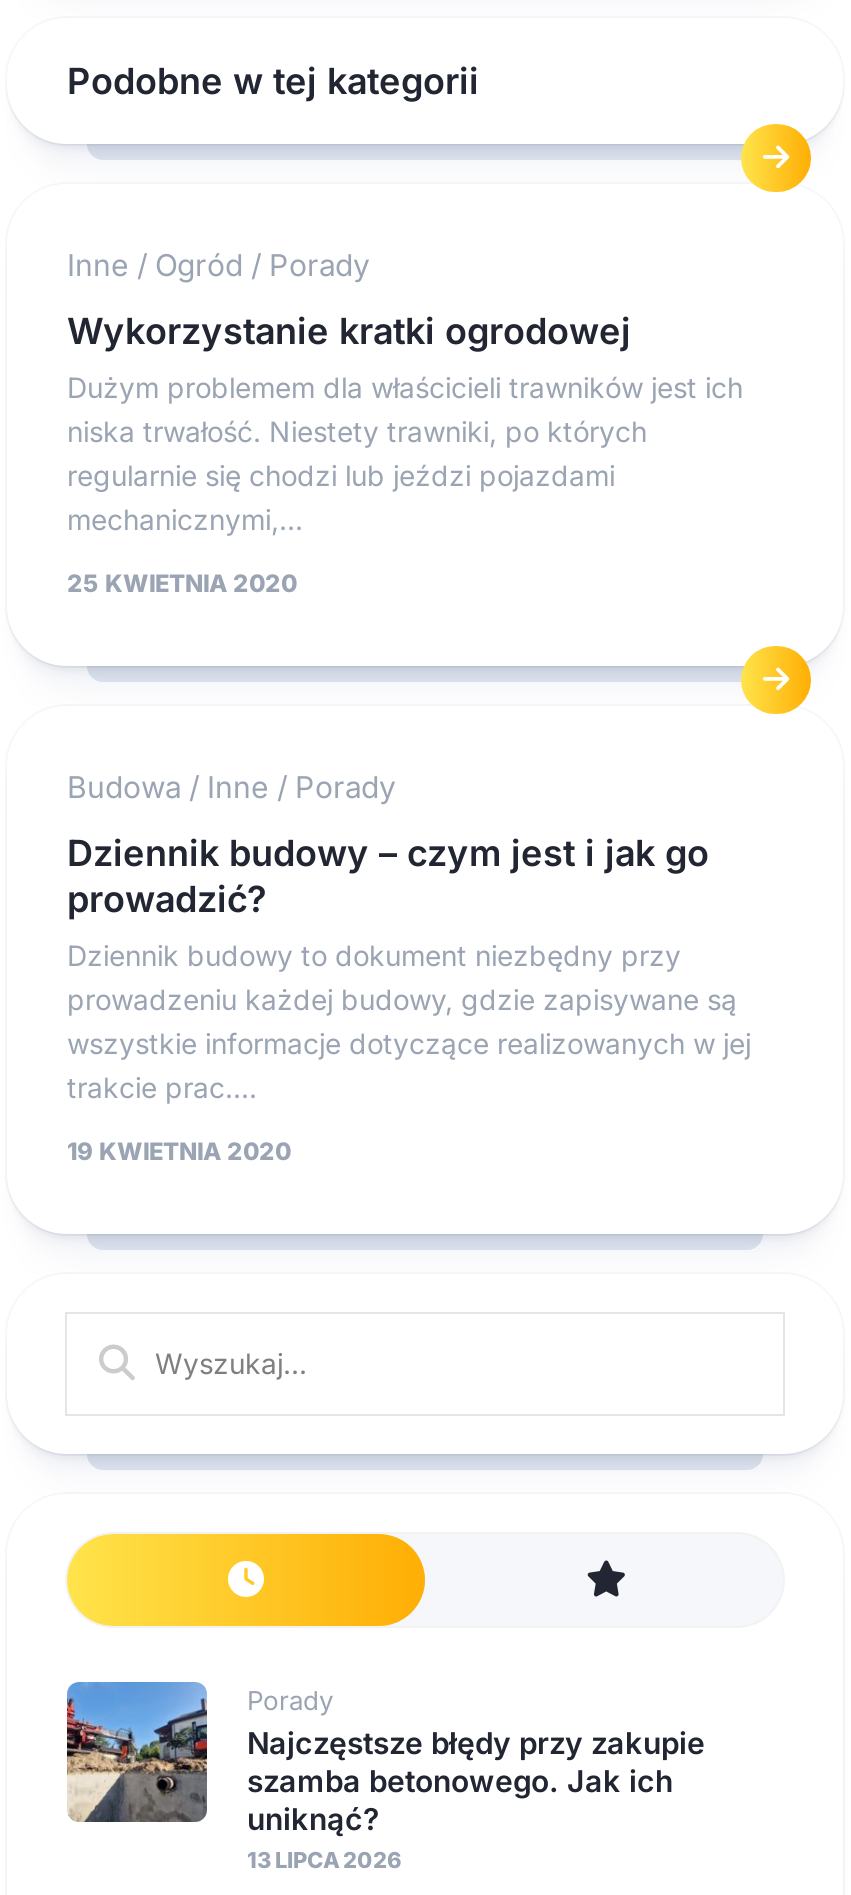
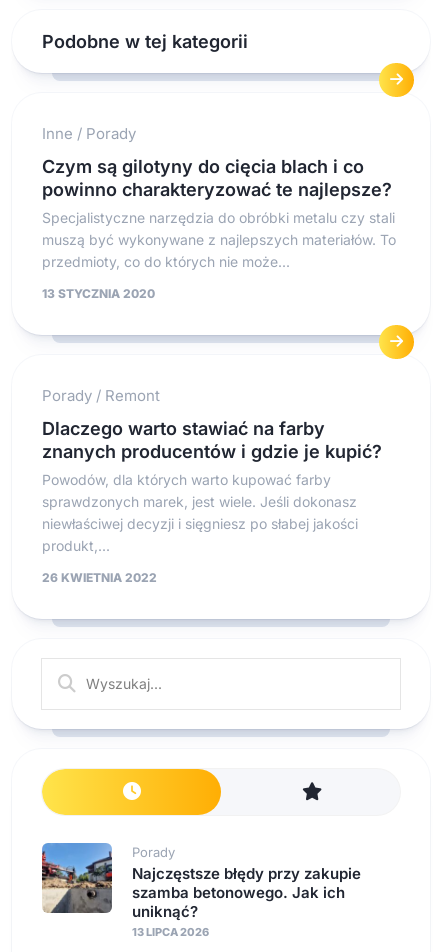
[67,246,369,284] Inne / Ogród / Porady -> [42,124,136,143] Inne / Porady
[67,310,743,536] Wykorzystanie kratki ogrodowej | Dużym problemem dla właścicieli trawników jest ich | niska trwałość. Niestety trawniki, po których | regularnie się chodzi lub jeździ pojazdami | mechanicznymi,... -> [42,156,396,270] Czym są gilotyny do cięcia blach i co | powinno charakteryzować te najlepsze? | Specjalistyczne narzędzia do obróbki metalu czy stali | muszą być wykonywane z najlepszych materiałów. To | przedmioty, co do których nie może...
[67,568,297,598] 25 KWIETNIA 2020 -> [42,286,155,301] 13 STYCZNIA 2020
[67,768,395,806] Budowa / Inne / Porady -> [42,386,160,405] Porady / Remont
[67,832,751,1104] Dziennik budowy – czym jest i jak go | prowadzić? | Dziennik budowy to dokument niezbędny przy | prowadzeniu każdej budowy, gdzie zapisywane są | wszystkie informacje dotyczące realizowanych w jej | trakcie prac.... -> [42,418,382,554] Dlaczego warto stawiać na farby | znanych producentów i gdzie je kupić? | Powodów, dla których warto kupować farby | sprawdzonych marek, jest wiele. Jeśli dokonasz | niewłaściwej decyzji i sięgniesz po słabej jakości | produkt,...
[67,1136,291,1166] 19 KWIETNIA 2020 -> [42,570,157,585] 26 KWIETNIA 2022

